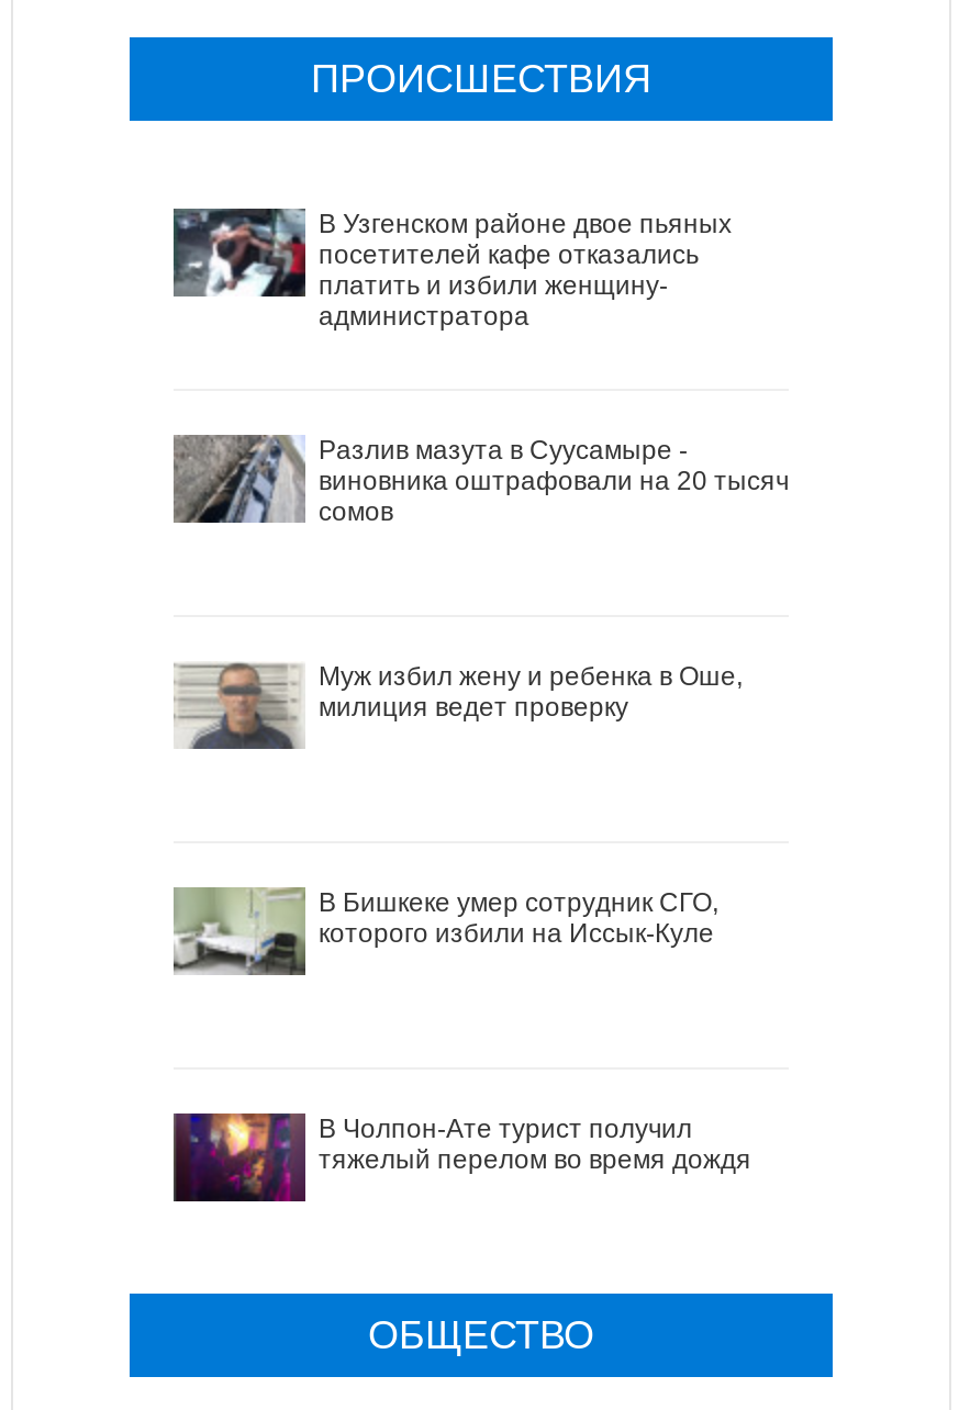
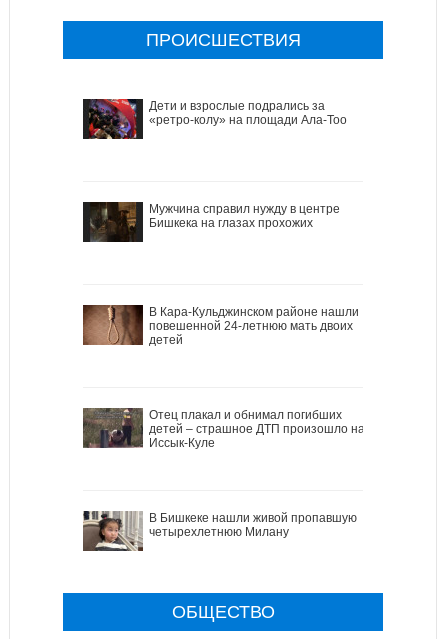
[174,206,732,331] [image] | В Узгенском районе двое пьяных | посетителей кафе отказались | платить и избили женщину- | администратора -> [83,98,347,140] [image] | Дети и взрослые подрались за | «ретро-колу» на площади Ала-Тоо
[174,434,789,527] [image] | Разлив мазута в Суусамыре - | виновника оштрафовали на 20 тысяч | сомов -> [83,202,340,243] [image] | Мужчина справил нужду в центре | Бишкека на глазах прохожих
[174,661,743,751] [image] | Муж избил жену и ребенка в Оше, | милиция ведет проверку -> [82,304,359,347] [image] | В Кара-Кульджинском районе нашли | повешенной 24-летнюю мать двоих | детей
[174,887,718,975] [image] | В Бишкеке умер сотрудник СГО, | которого избили на Иссык-Куле -> [82,408,365,450] [image] | Отец плакал и обнимал погибших | детей – страшное ДТП произошло на | Иссык-Куле
[174,1113,751,1201] [image] | В Чолпон-Ате турист получил | тяжелый перелом во время дождя -> [83,511,357,552] [image] | В Бишкеке нашли живой пропавшую | четырехлетнюю Милану

